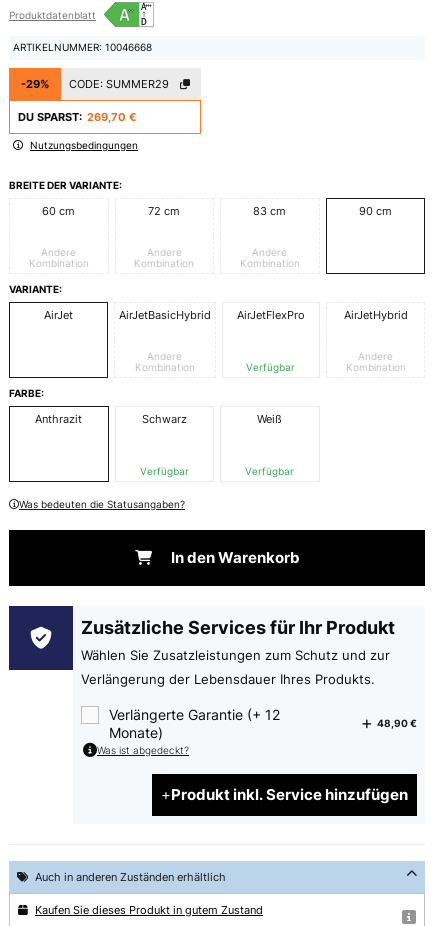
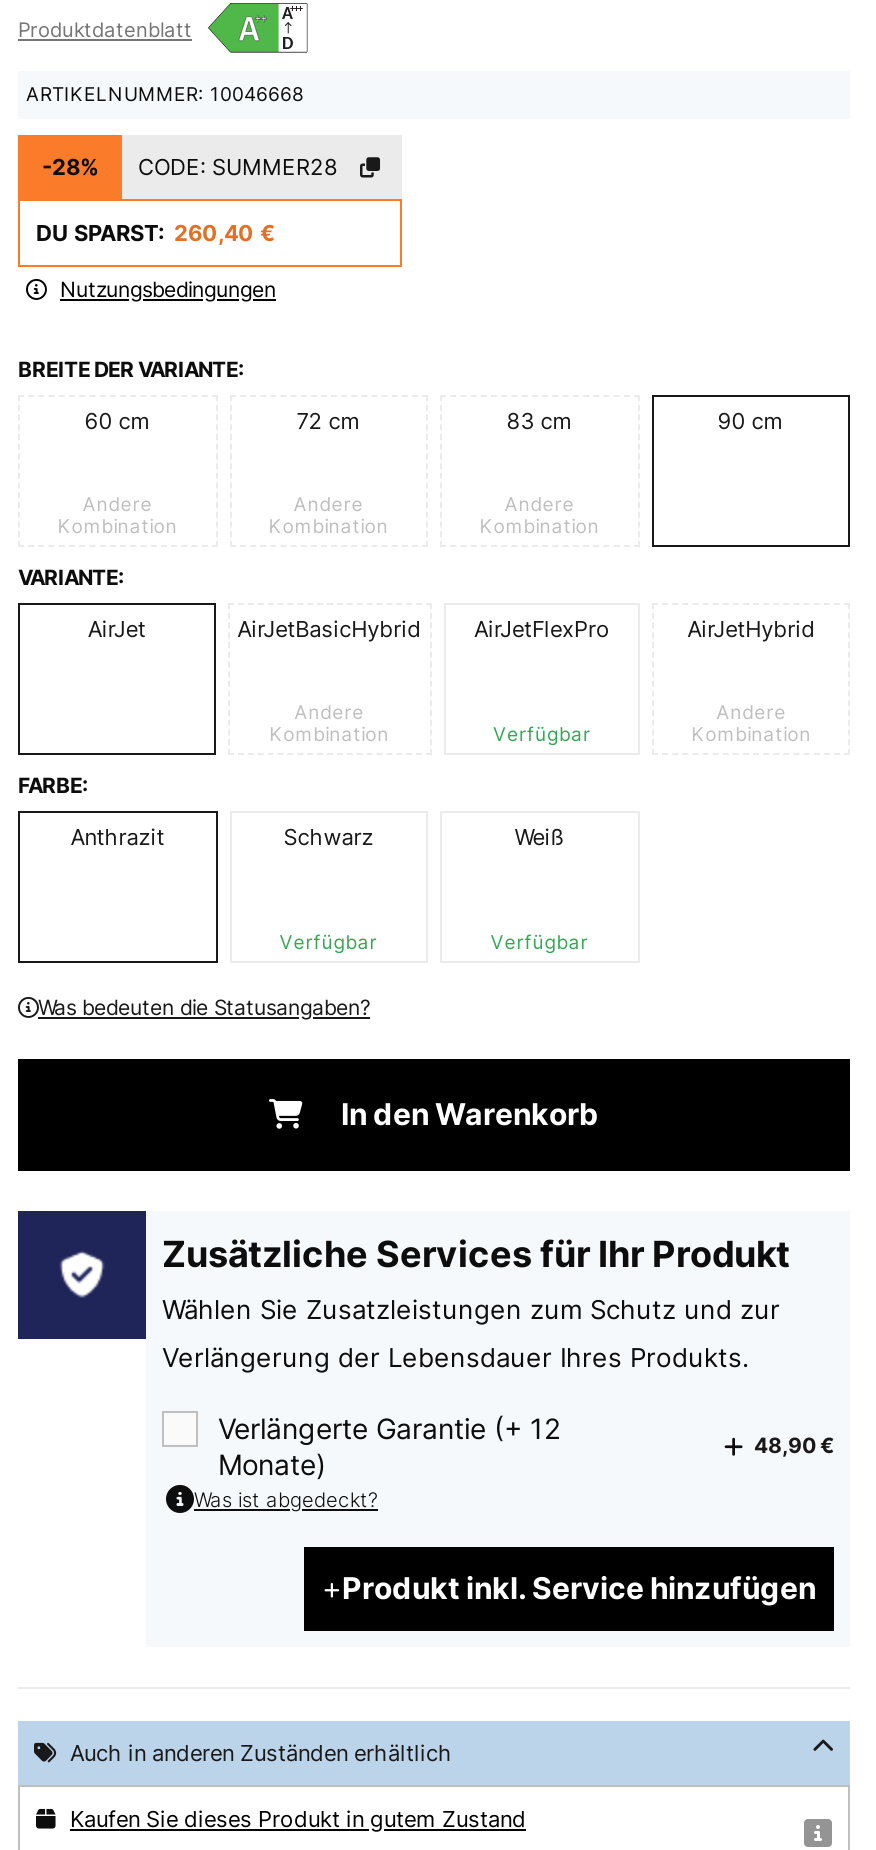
[21,77,49,91] -29% -> [42,153,98,181] -28%
[69,77,169,91] CODE: SUMMER29 -> [138,153,338,181] CODE: SUMMER28
[18,110,137,124] DU SPARST: 269,70 € -> [36,219,276,247] DU SPARST: 260,40 €

